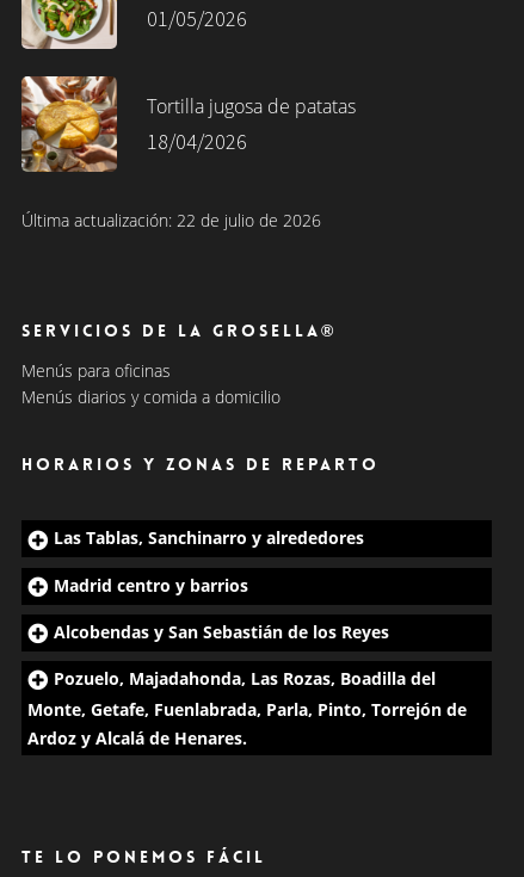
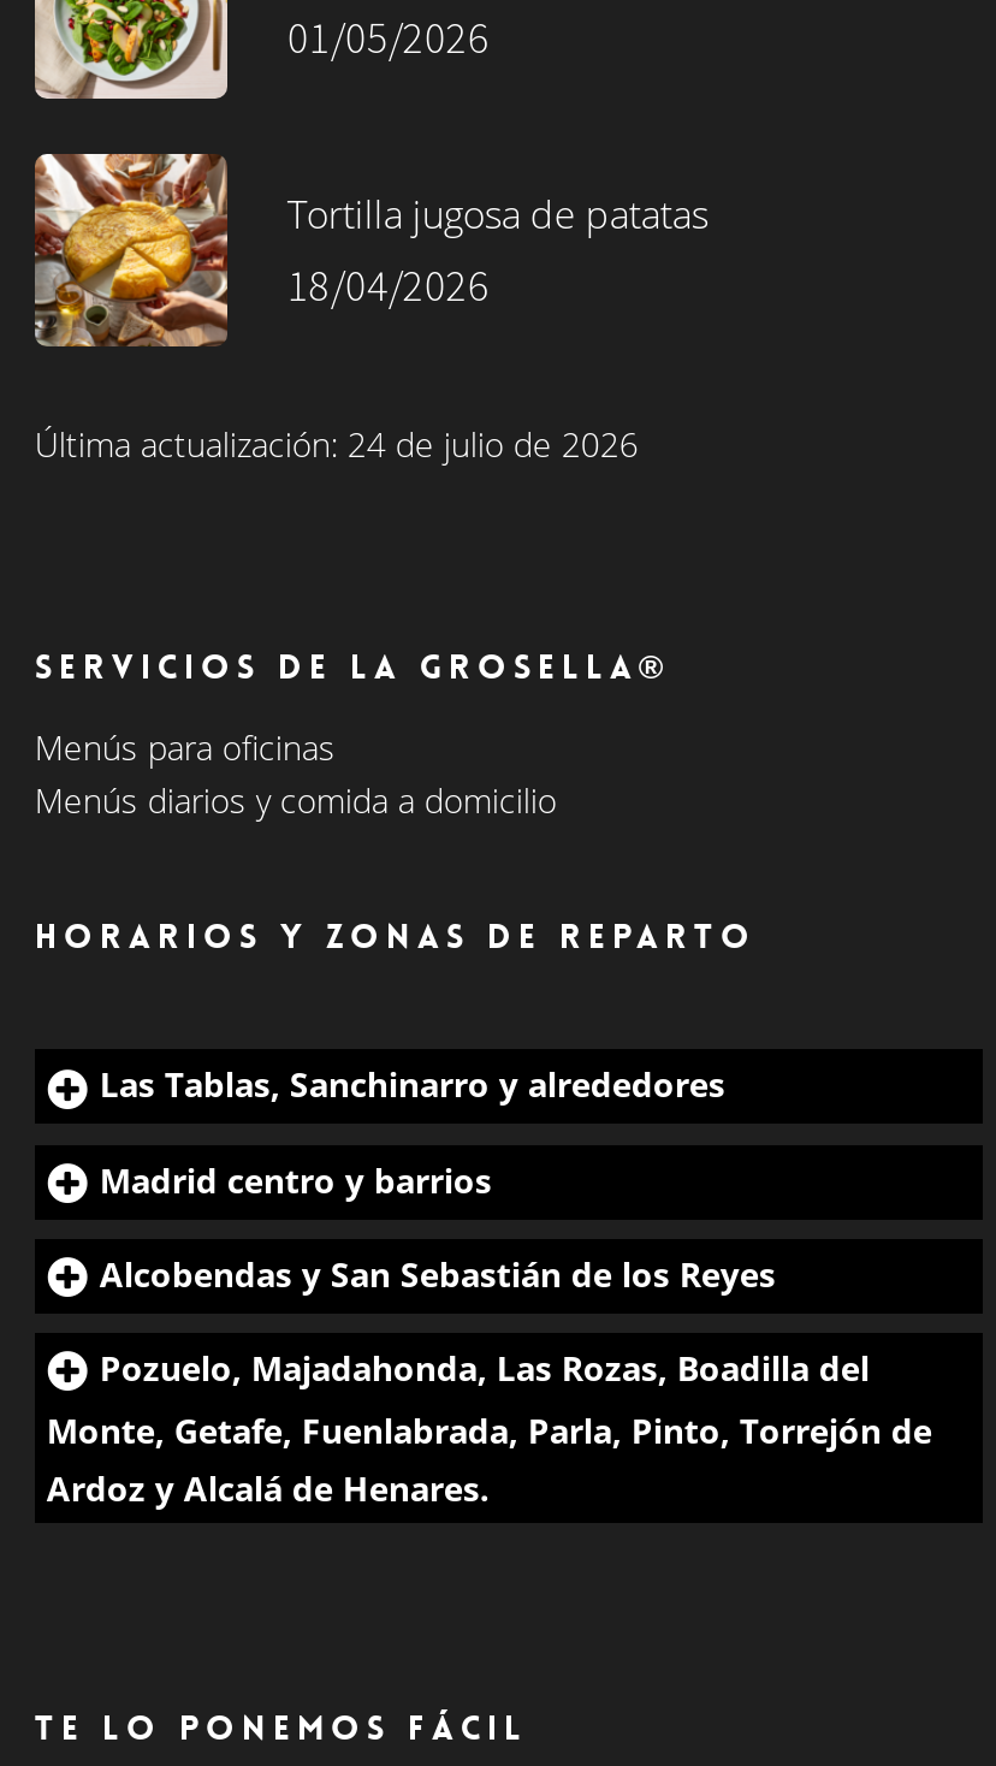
[21,209,321,232] Última actualización: 22 de julio de 2026 -> [35,422,638,468] Última actualización: 24 de julio de 2026

